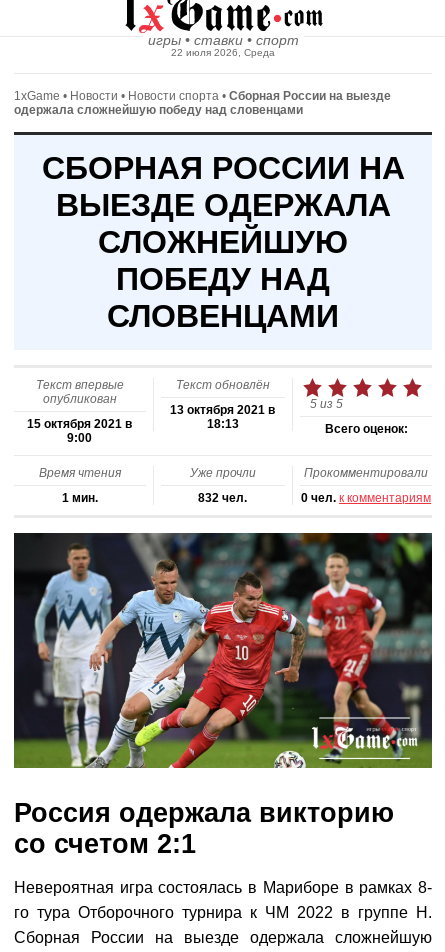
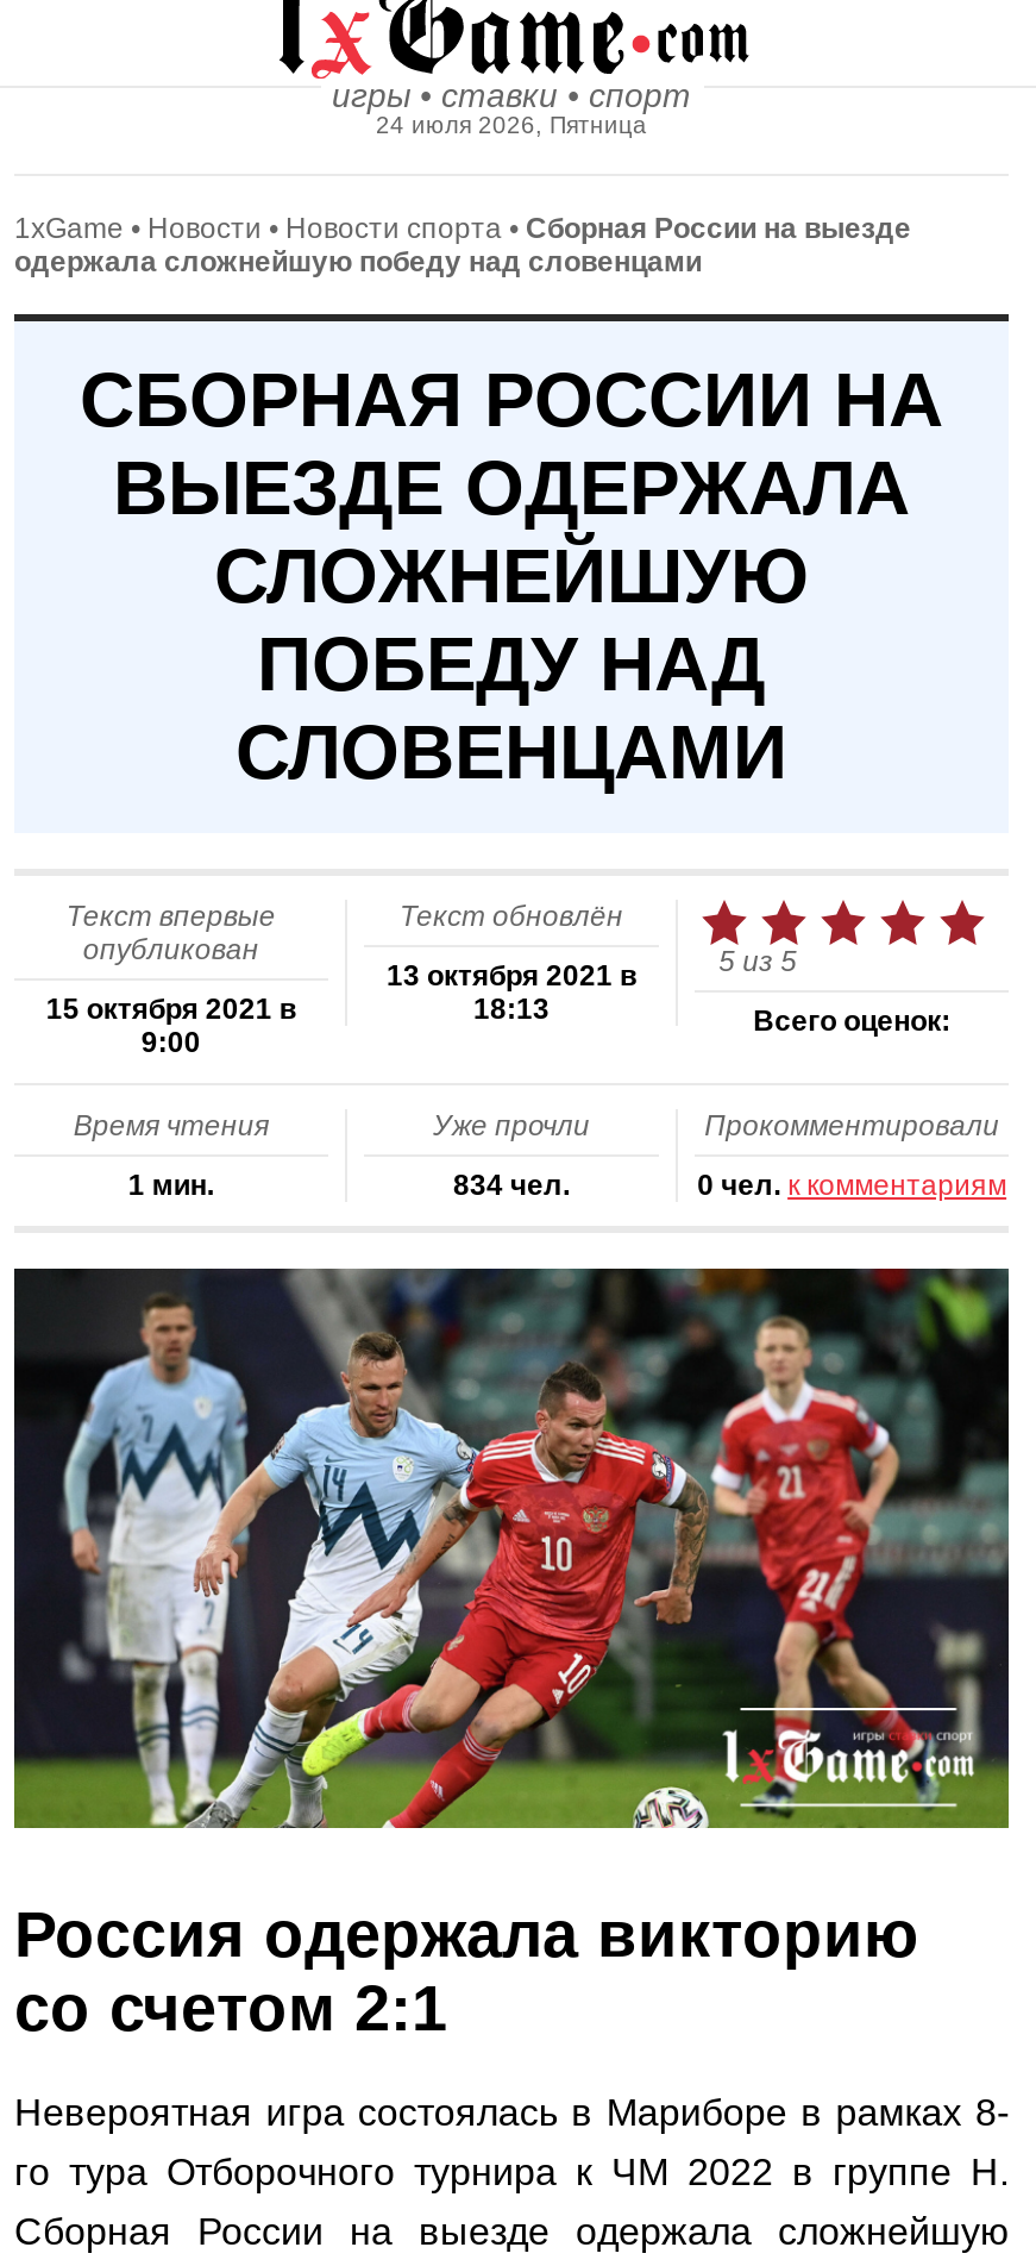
[171,47,275,58] 22 июля 2026, Среда -> [376,111,647,138] 24 июля 2026, Пятница
[198,491,247,505] 832 чел. -> [453,1168,570,1202] 834 чел.

